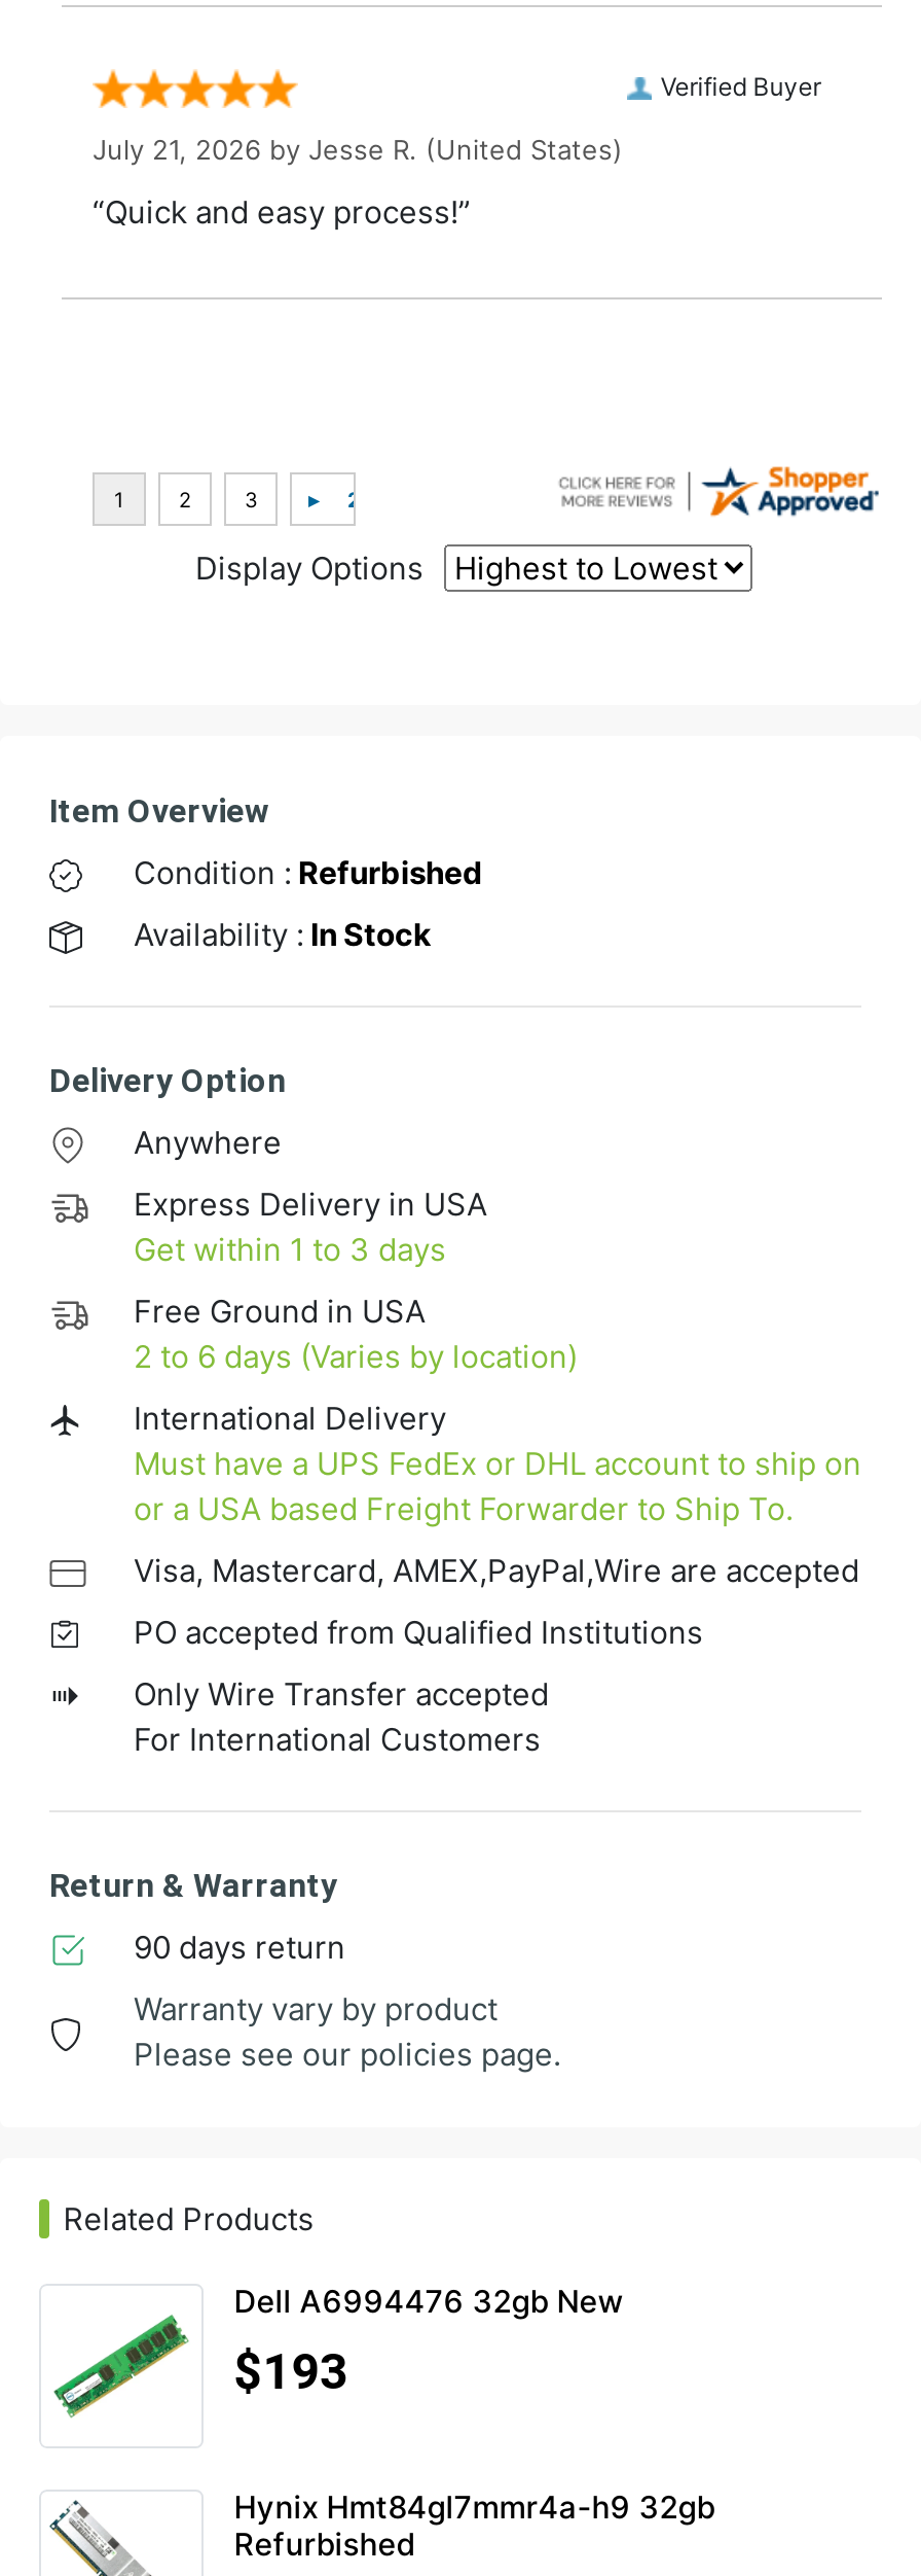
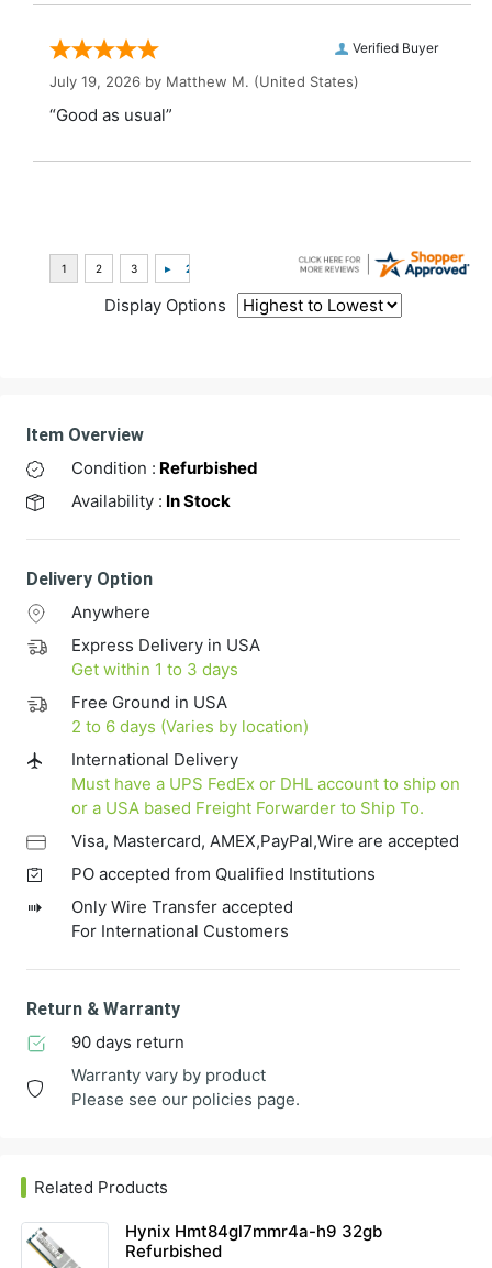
[93,133,623,166] July 21, 2026 by Jesse R. (United States) -> [49,73,359,90] July 19, 2026 by Matthew M. (United States)
[93,193,471,232] “Quick and easy process!” -> [49,105,172,126] “Good as usual”
[51,2281,622,2418] [image] | Dell A6994476 32gb New | $193 -> none

